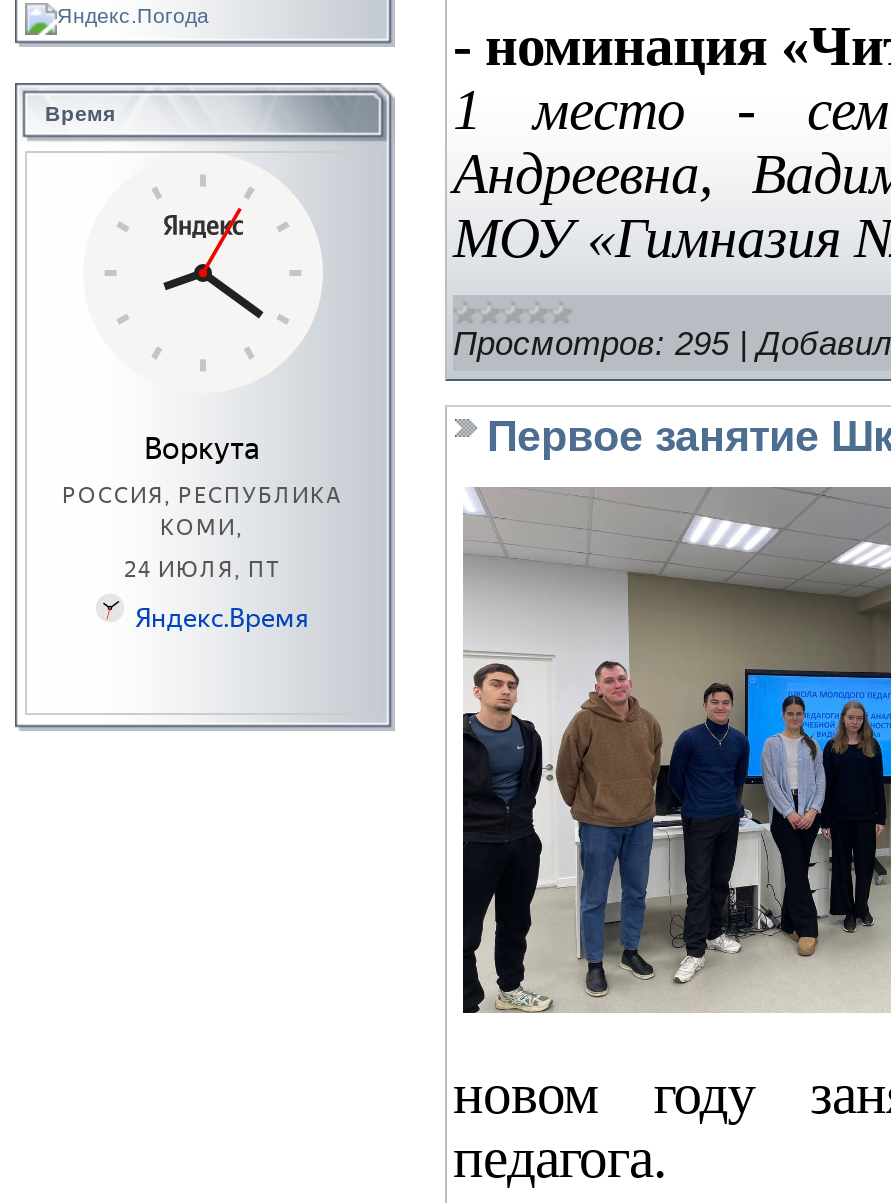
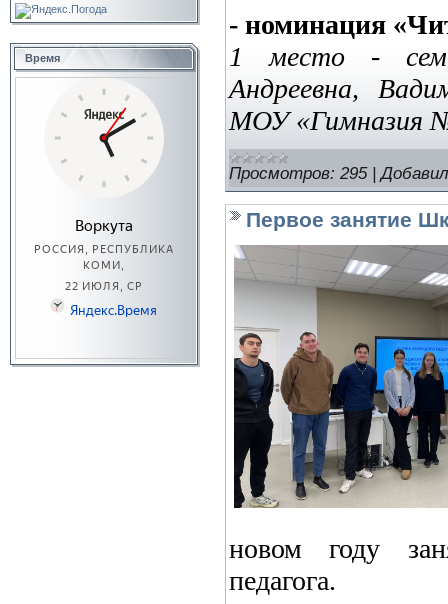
[161,207,265,319] [image] -> [85,106,137,160] [image]

